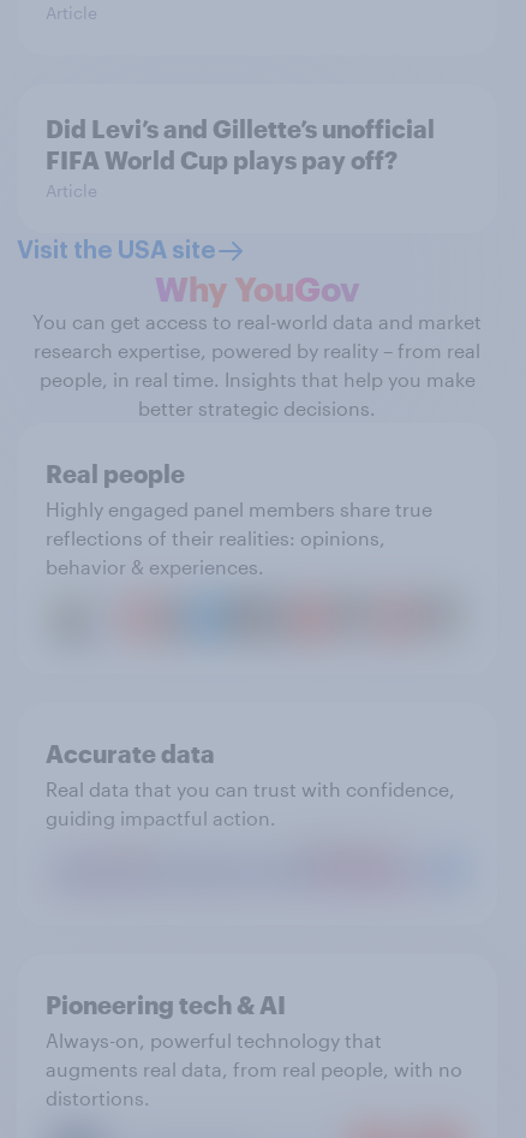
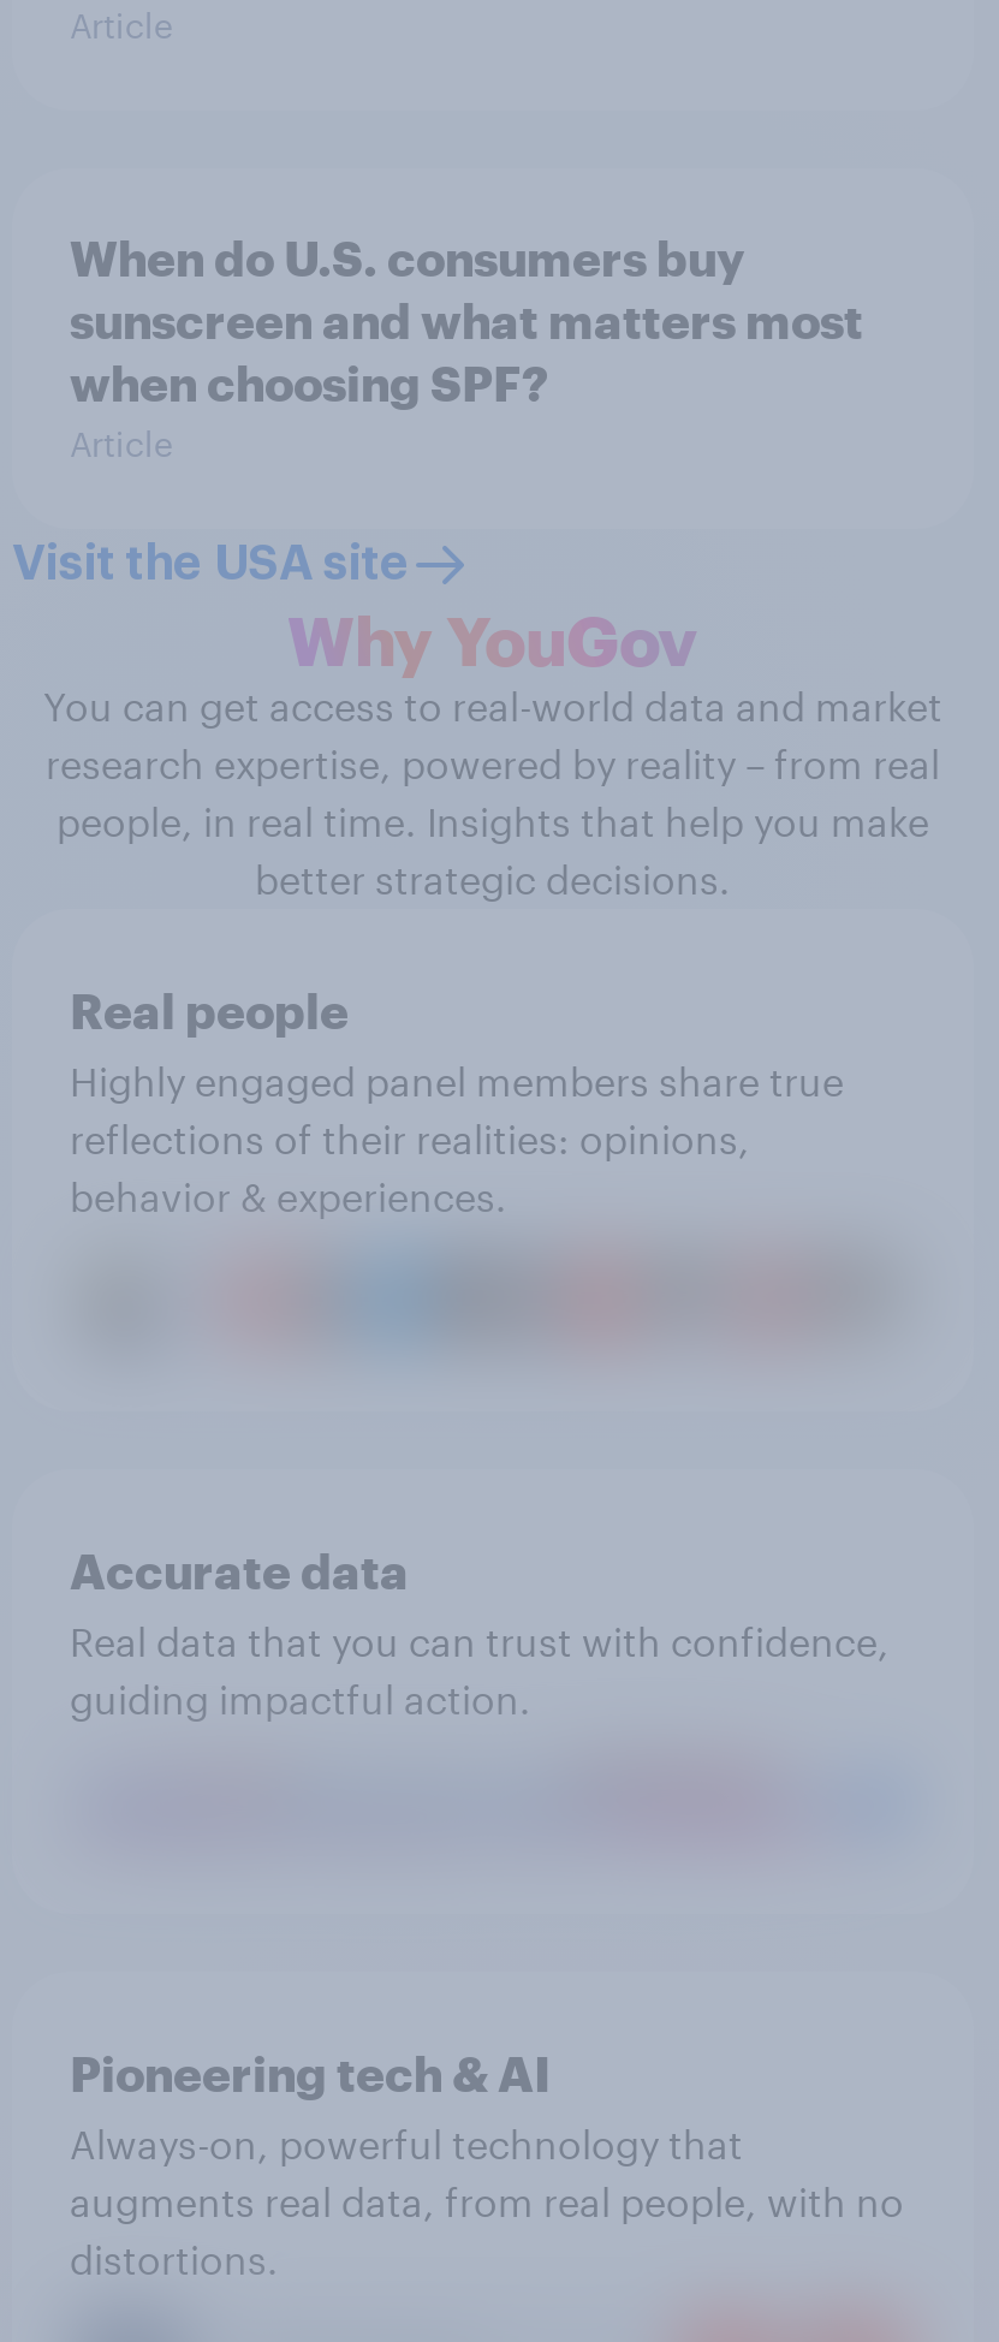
[46,114,435,174] Did Levi’s and Gillette’s unofficial | FIFA World Cup plays pay off? -> [70,229,863,411] When do U.S. consumers buy | sunscreen and what matters most | when choosing SPF?

